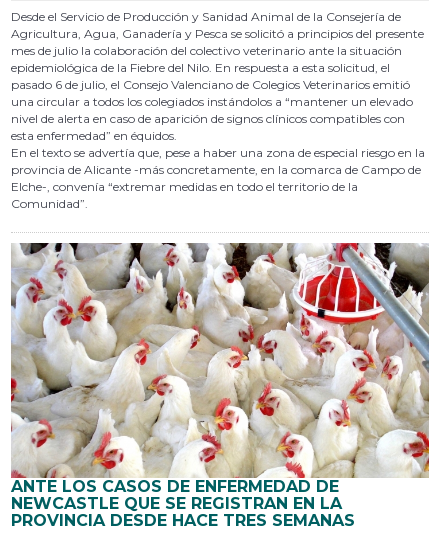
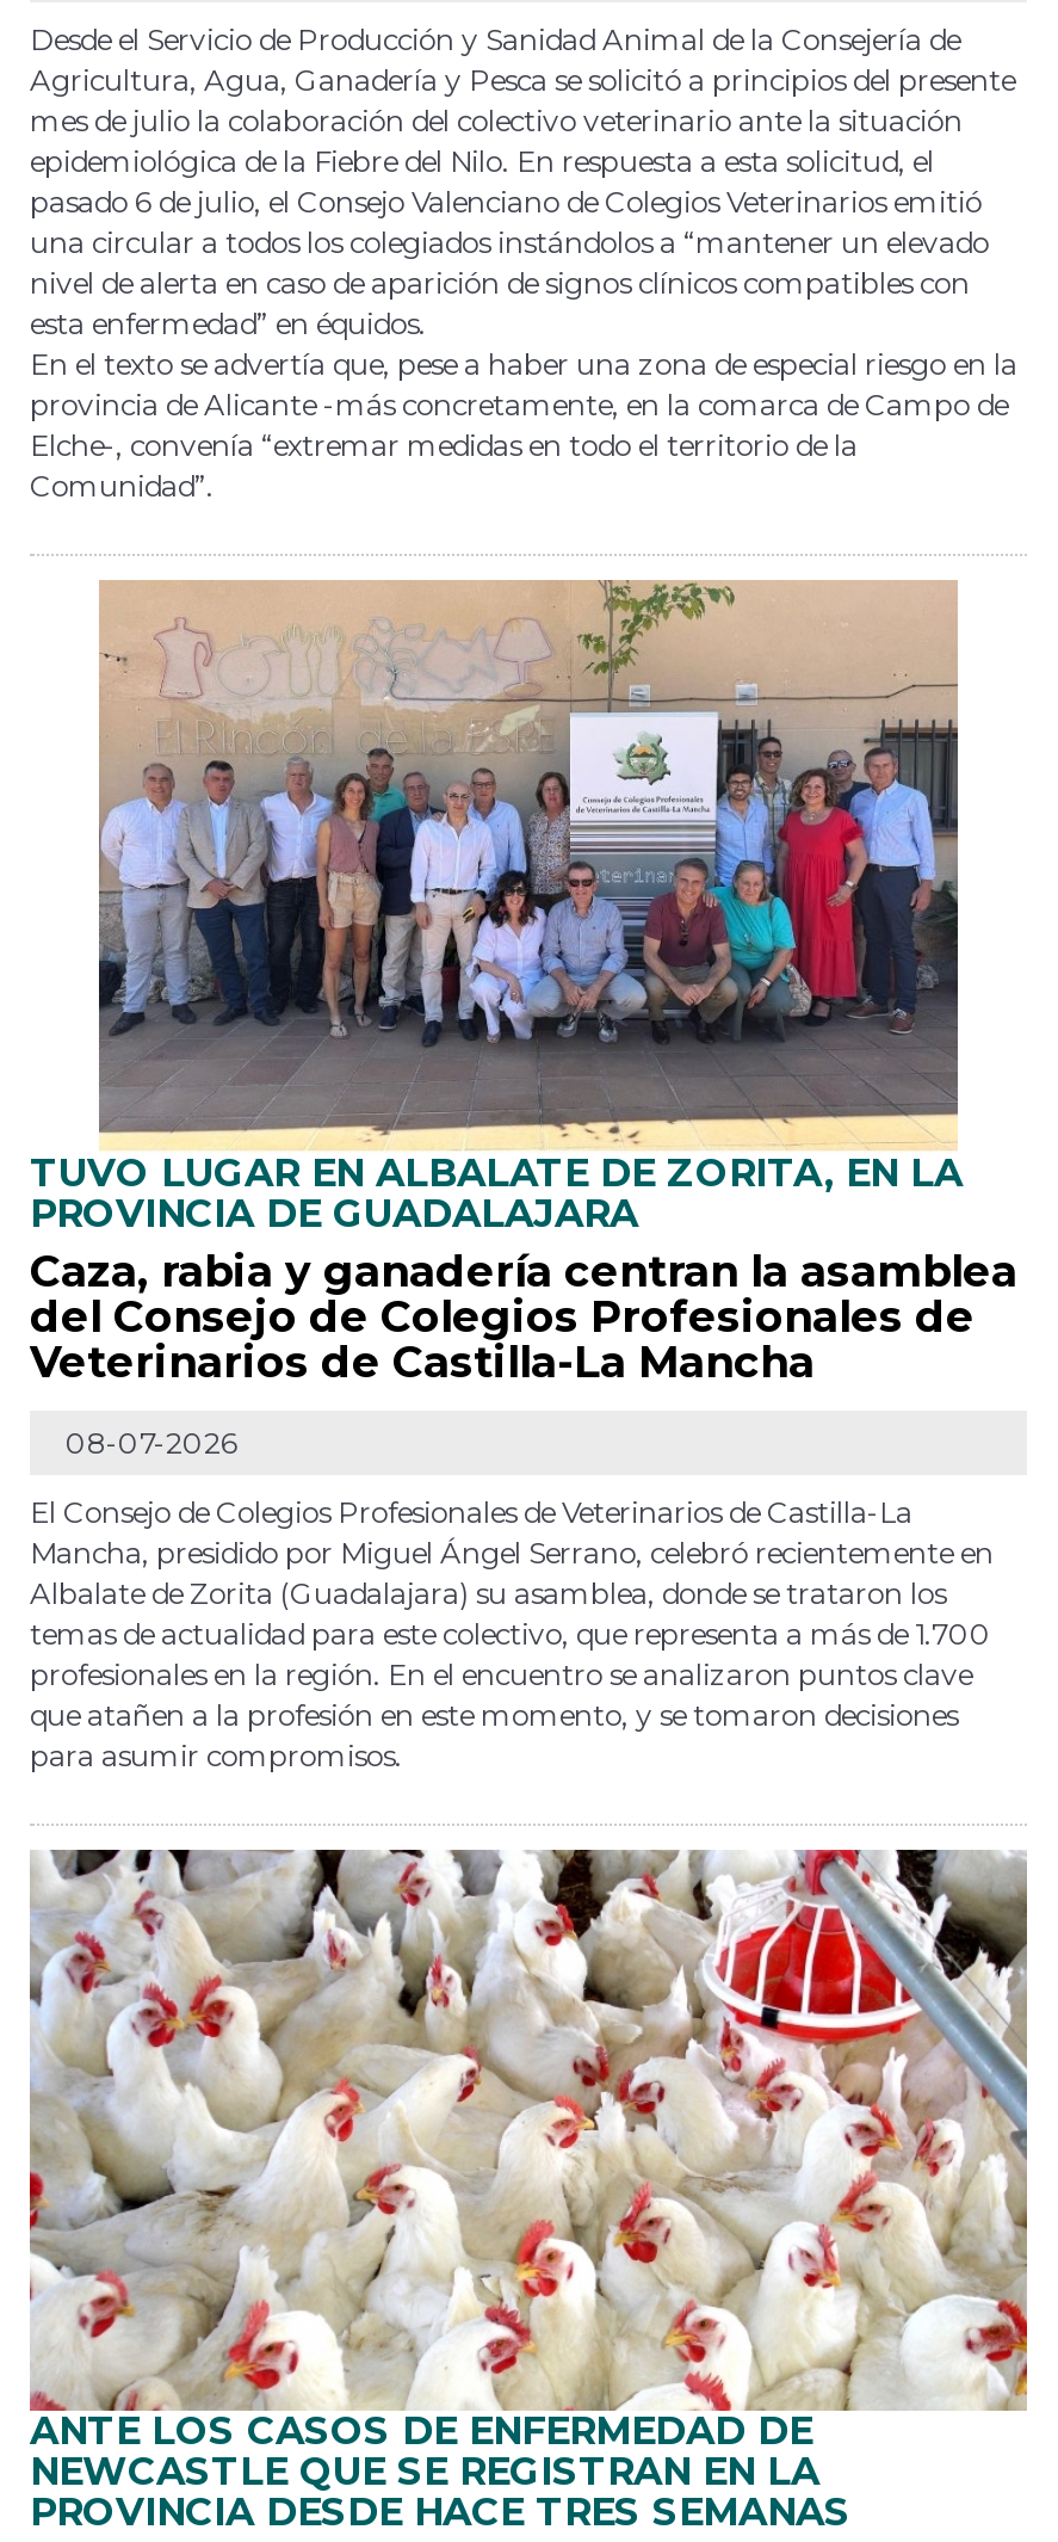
none -> [30,580,1017,1773] [image] | TUVO LUGAR EN ALBALATE DE ZORITA, EN LA | PROVINCIA DE GUADALAJARA | Caza, rabia y ganadería centran la asamblea | del Consejo de Colegios Profesionales de | Veterinarios de Castilla-La Mancha | 08-07-2026 | El Consejo de Colegios Profesionales de Veterinarios de Castilla-La | Mancha, presidido por Miguel Ángel Serrano, celebró recientemente en | Albalate de Zorita (Guadalajara) su asamblea, donde se trataron los | temas de actualidad para este colectivo, que representa a más de 1.700 | profesionales en la región. En el encuentro se analizaron puntos clave | que atañen a la profesión en este momento, y se tomaron decisiones | para asumir compromisos.

